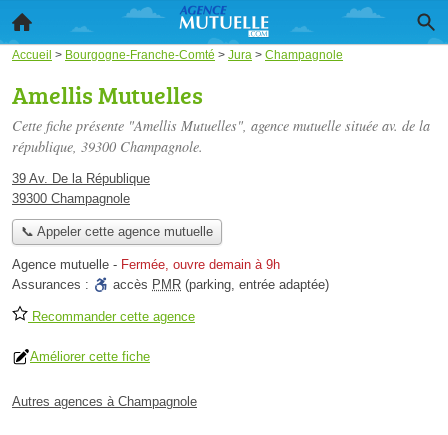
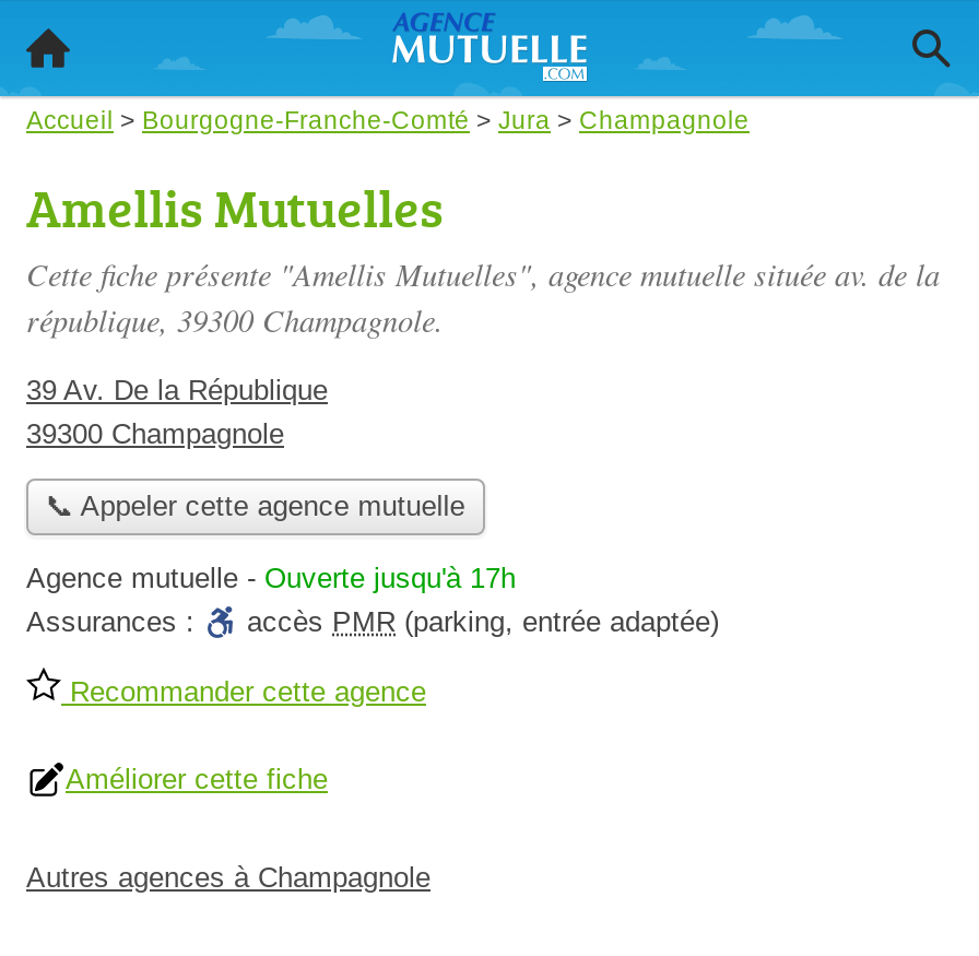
[12,257,280,272] Agence mutuelle - Fermée, ouvre demain à 9h -> [26,562,516,595] Agence mutuelle - Ouverte jusqu'à 17h

